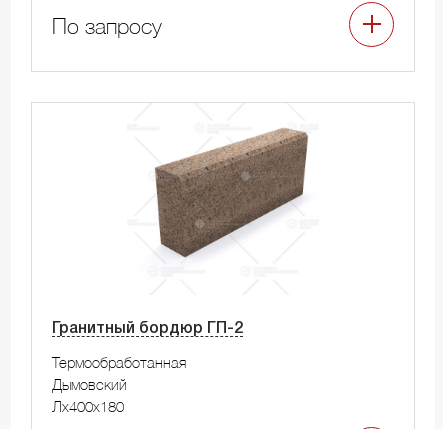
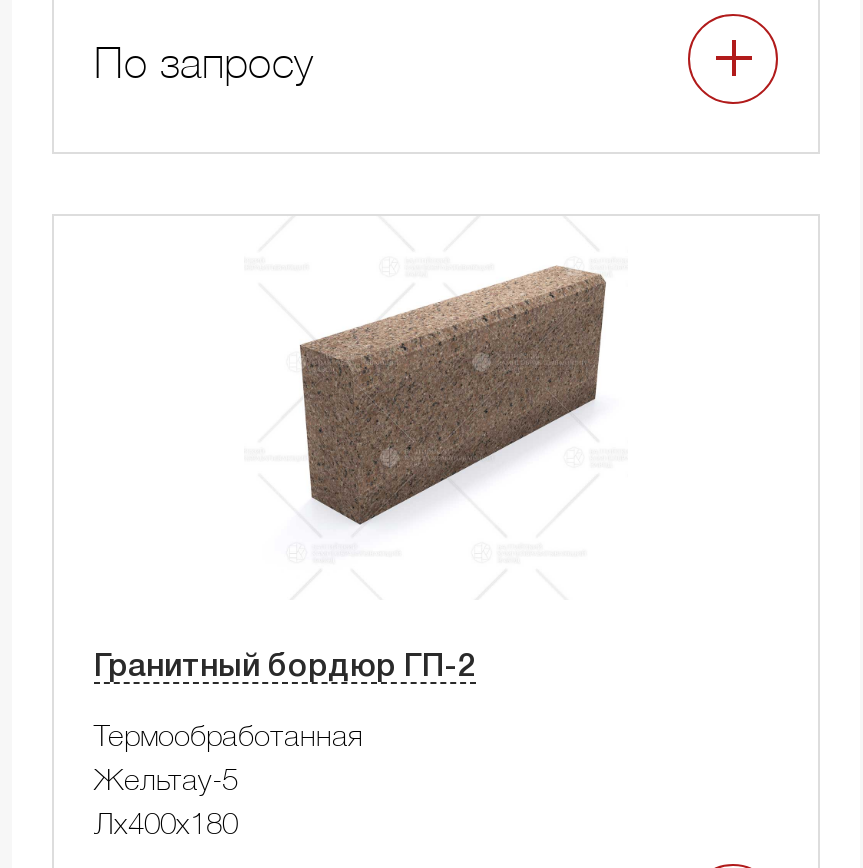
[52,374,127,392] Дымовский -> [94,759,238,795] Жельтау-5

